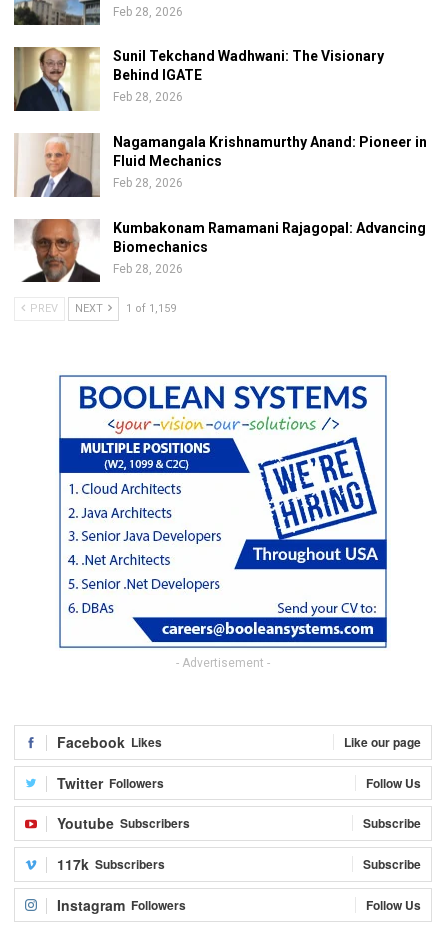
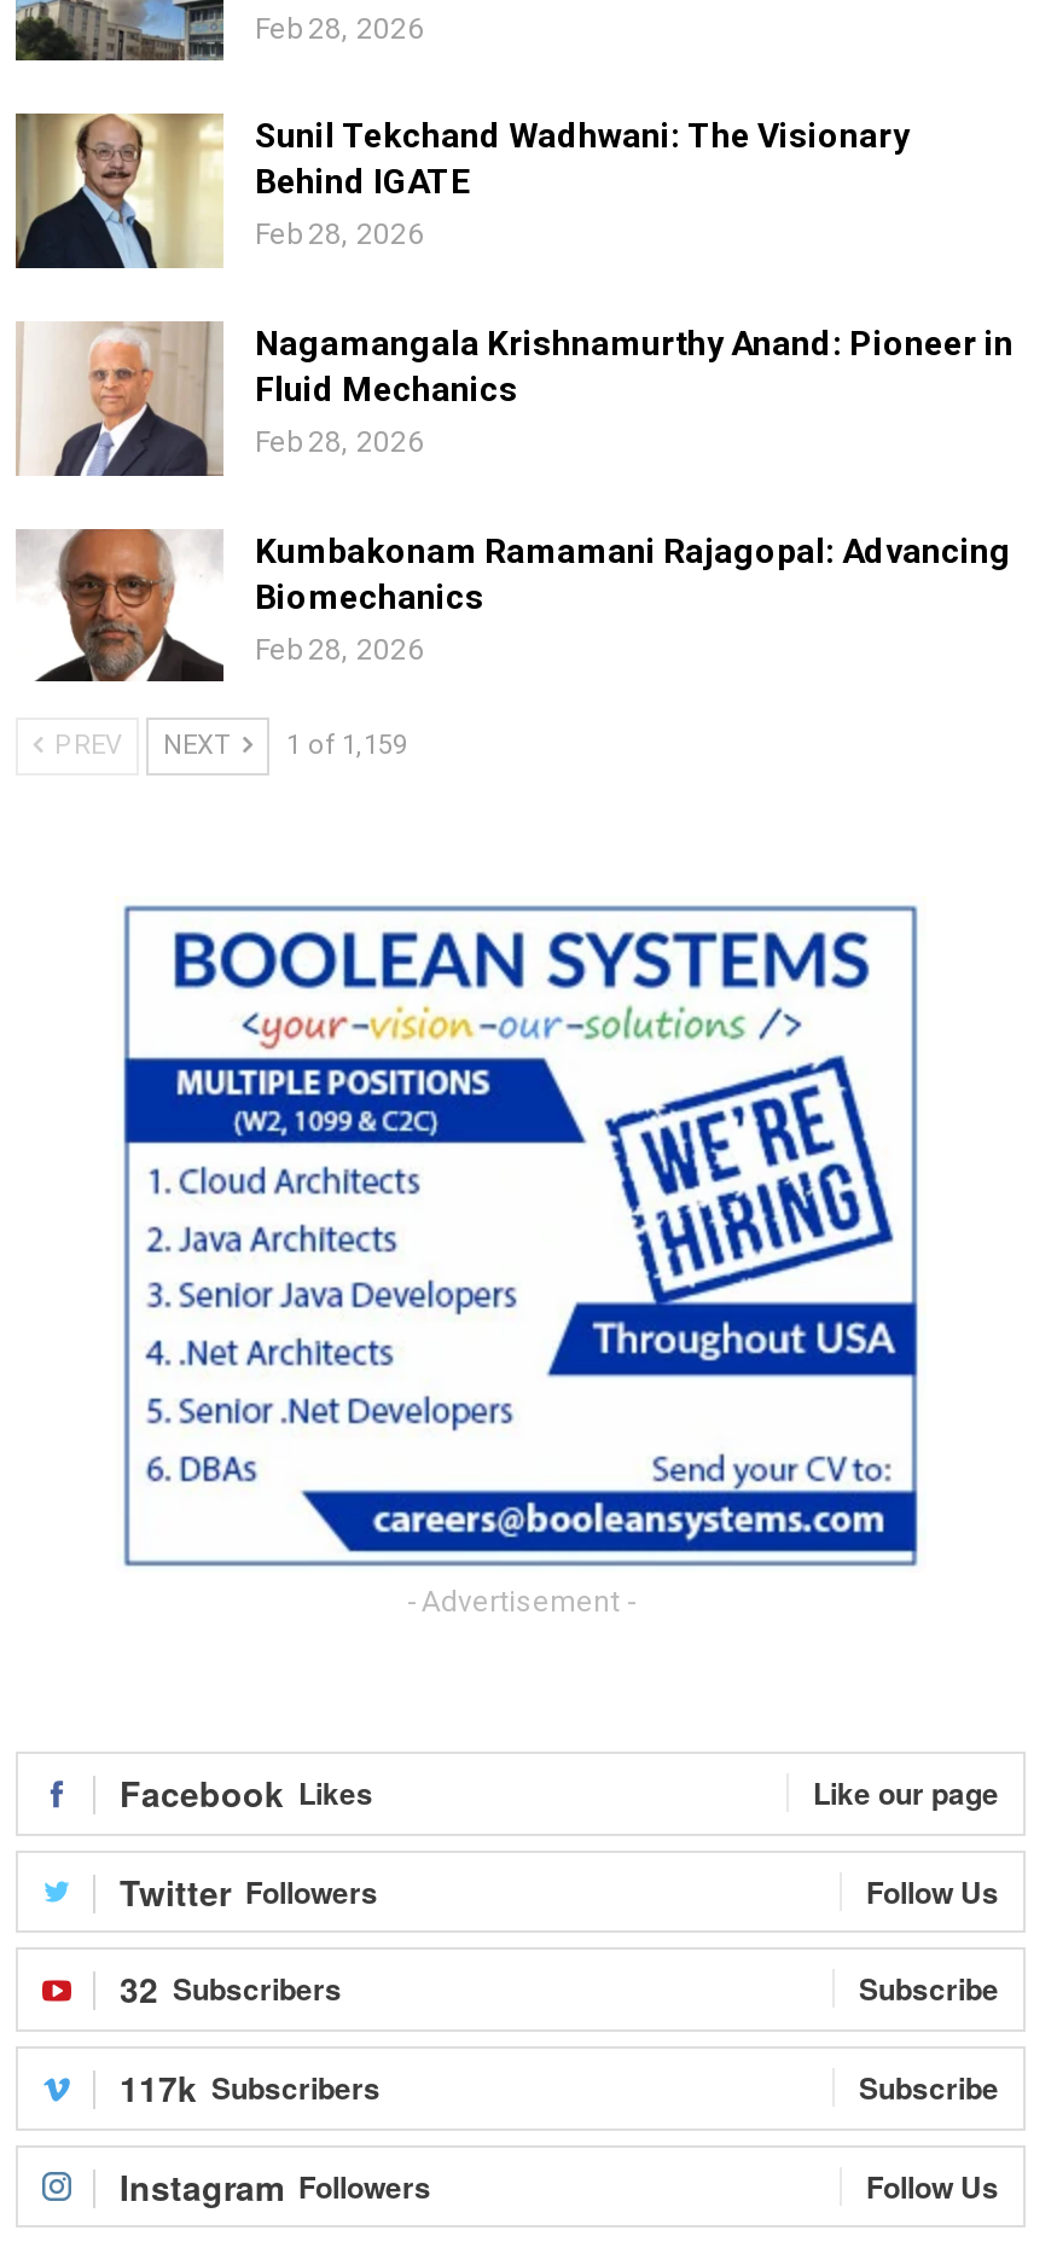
[57,813,190,833] Youtube Subscribers -> [120,1965,342,2013] 32 Subscribers

